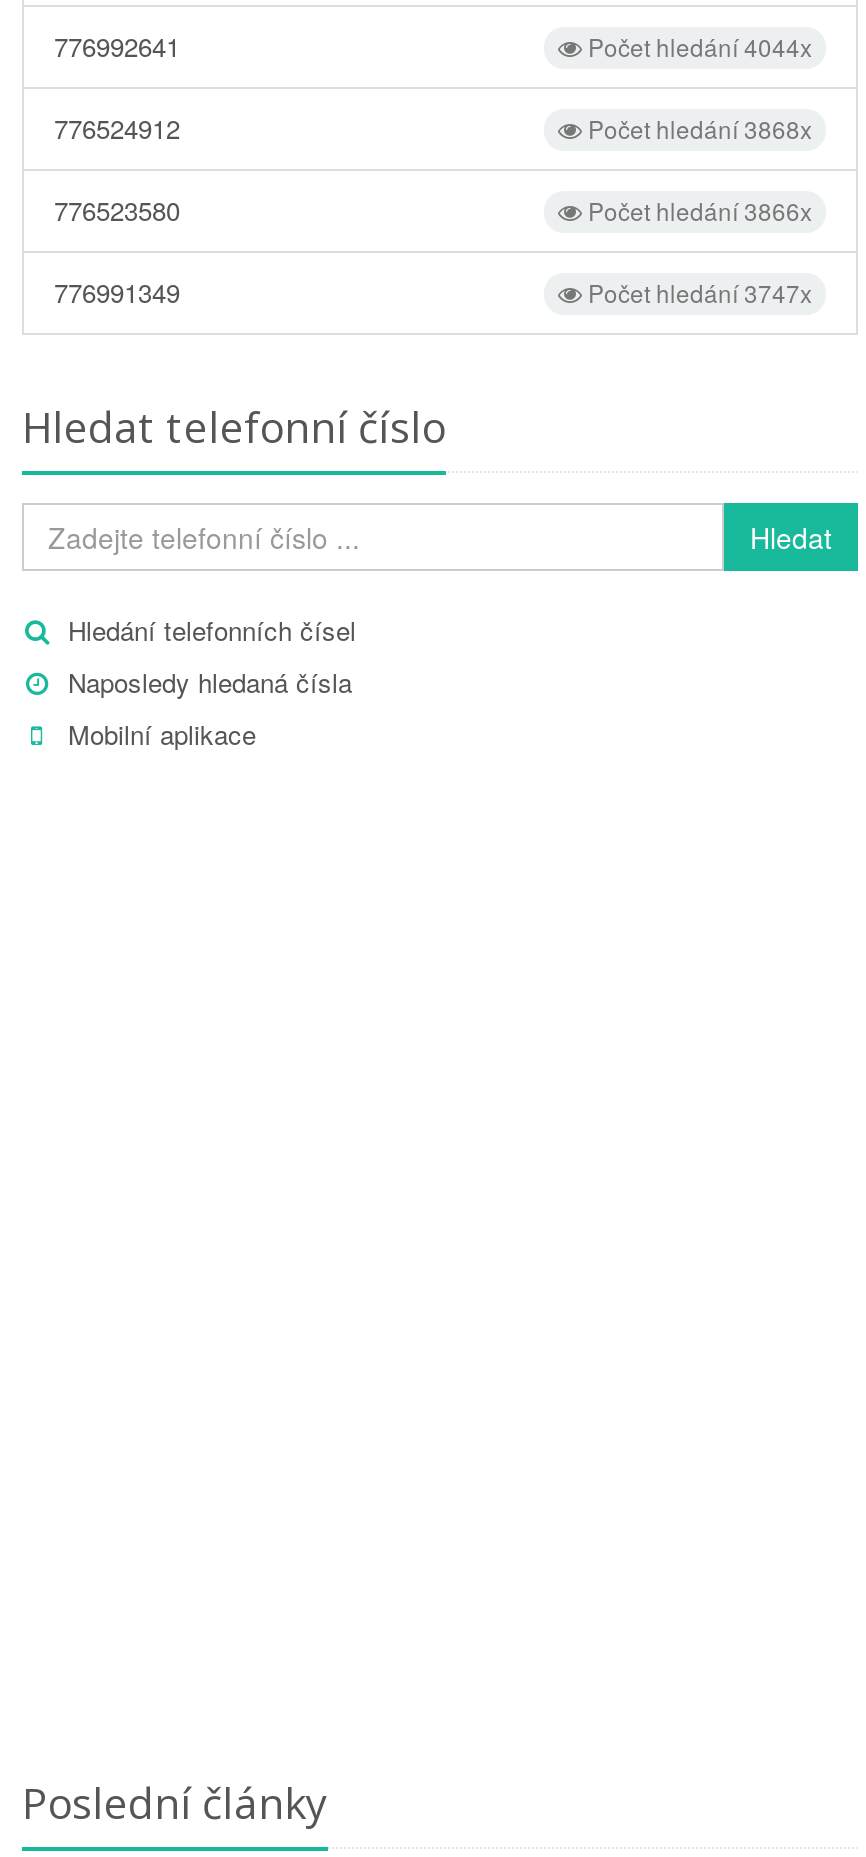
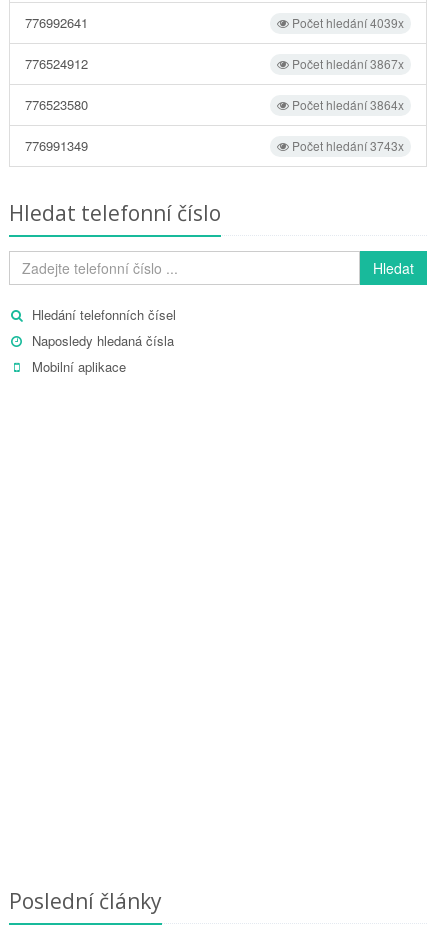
[582,28,812,62] Počet hledání 4044x -> [289,14,404,31] Počet hledání 4039x
[582,110,812,144] Počet hledání 3868x -> [289,55,404,72] Počet hledání 3867x
[582,192,812,226] Počet hledání 3866x -> [289,96,404,113] Počet hledání 3864x
[582,274,812,308] Počet hledání 3747x -> [289,137,404,154] Počet hledání 3743x

